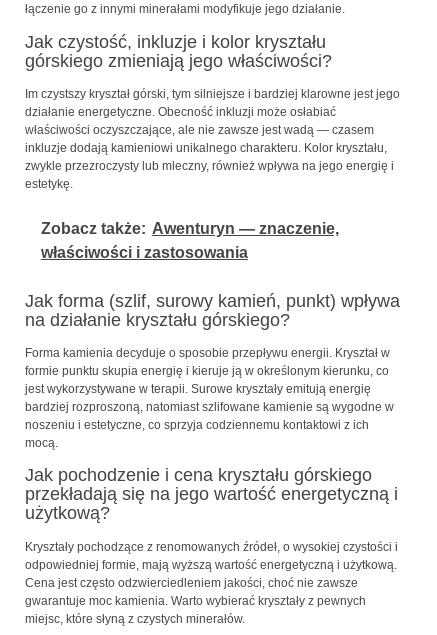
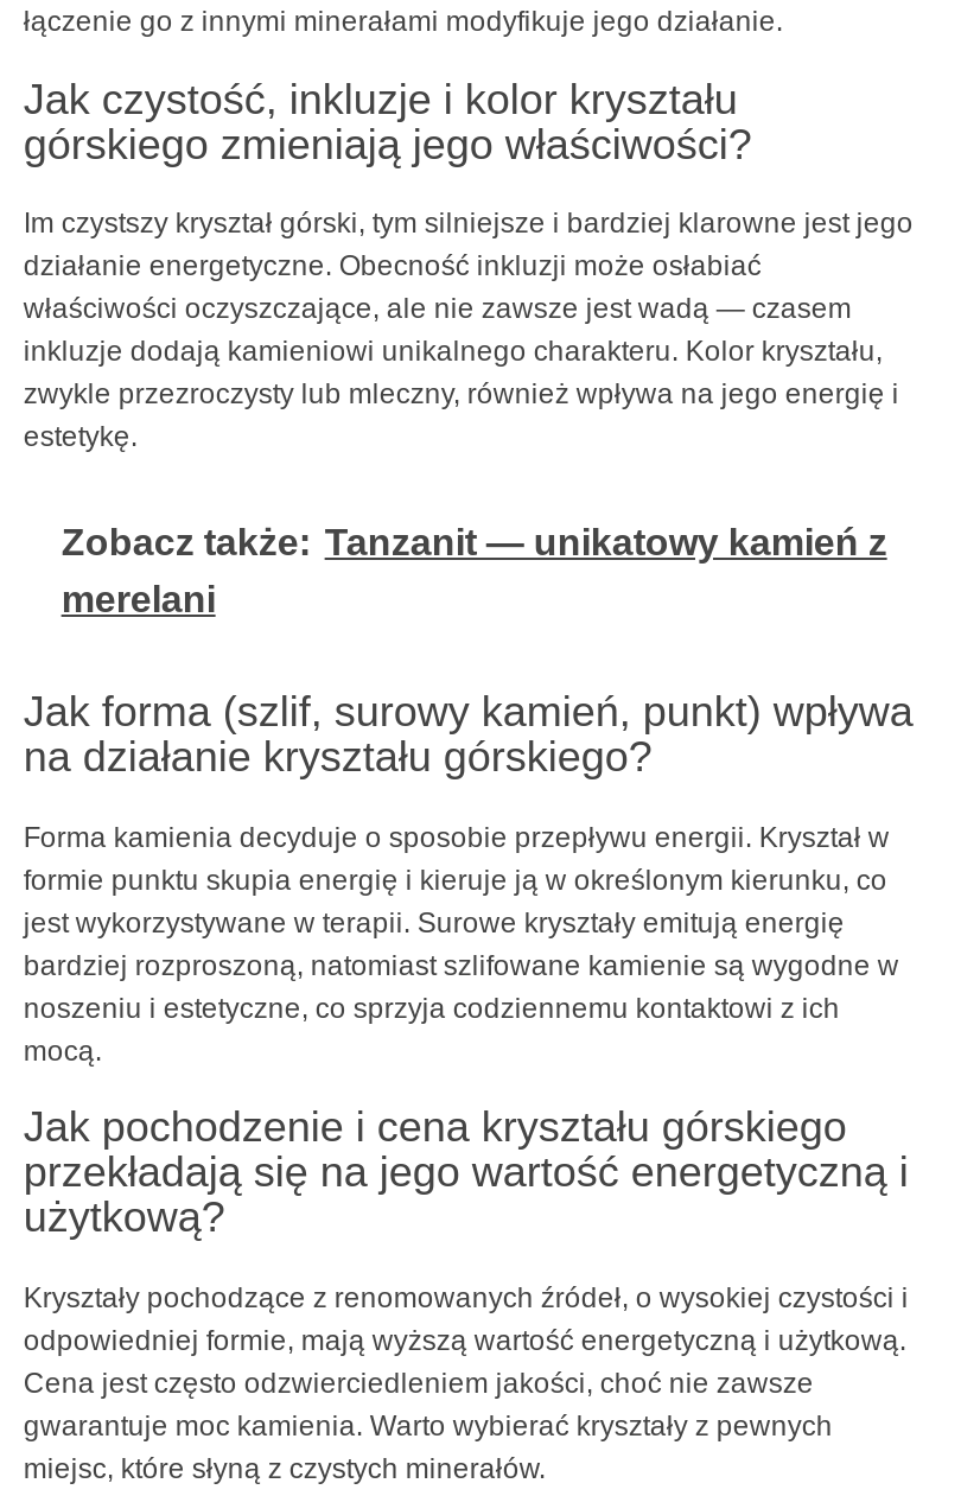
[41,220,339,261] Zobacz także: Awenturyn — znaczenie, | właściwości i zastosowania -> [61,522,887,620] Zobacz także: Tanzanit — unikatowy kamień z | merelani

